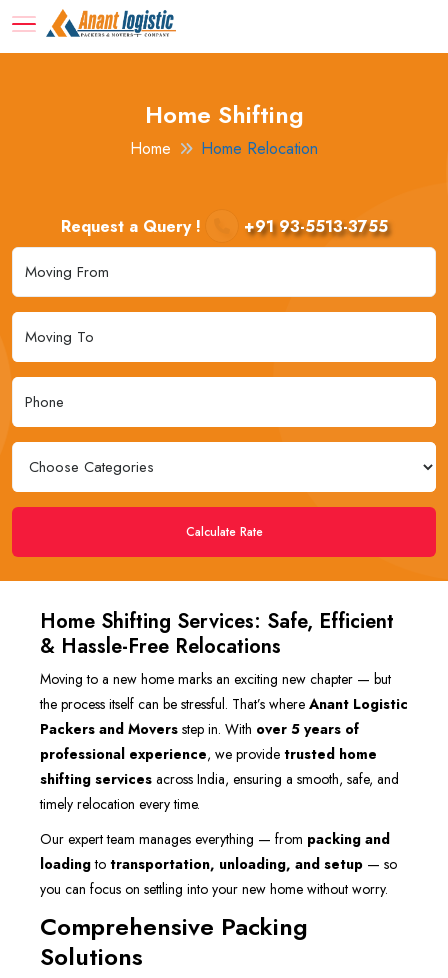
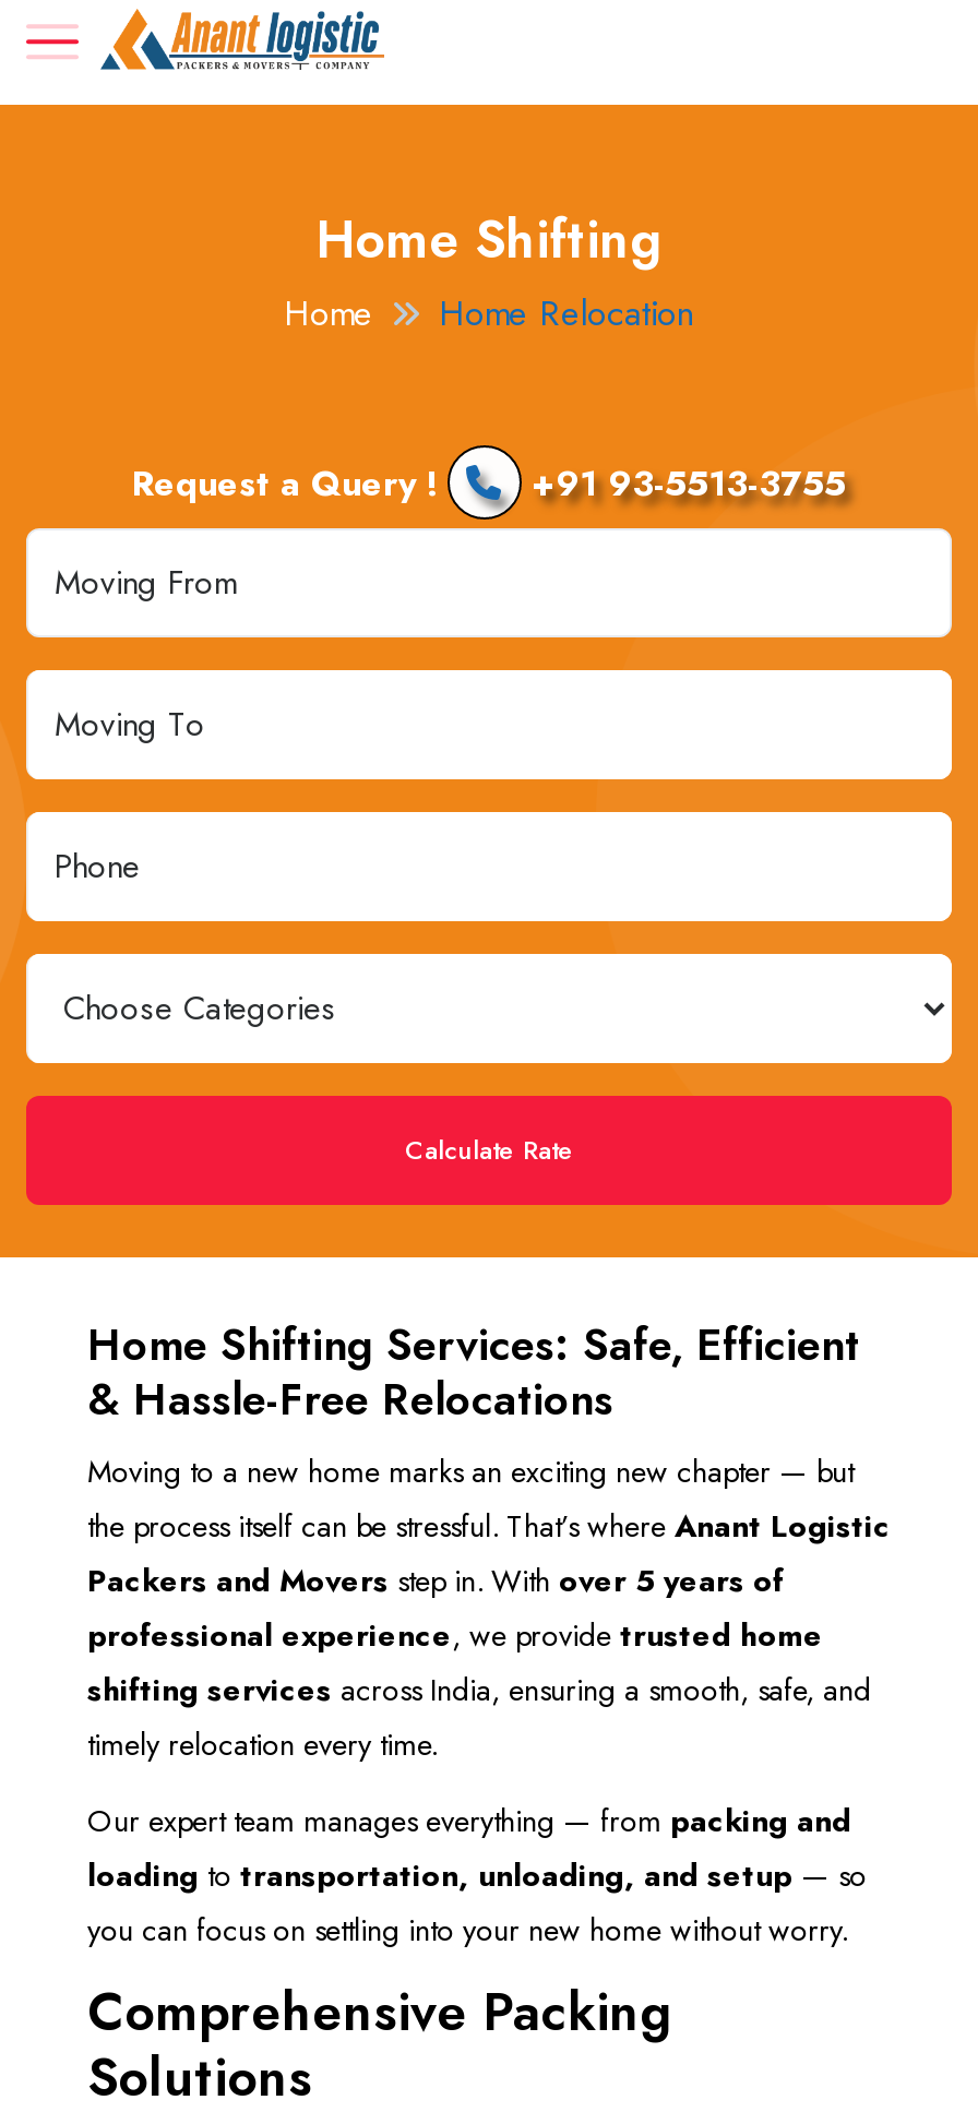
none -> [445,443,524,522] [image]

